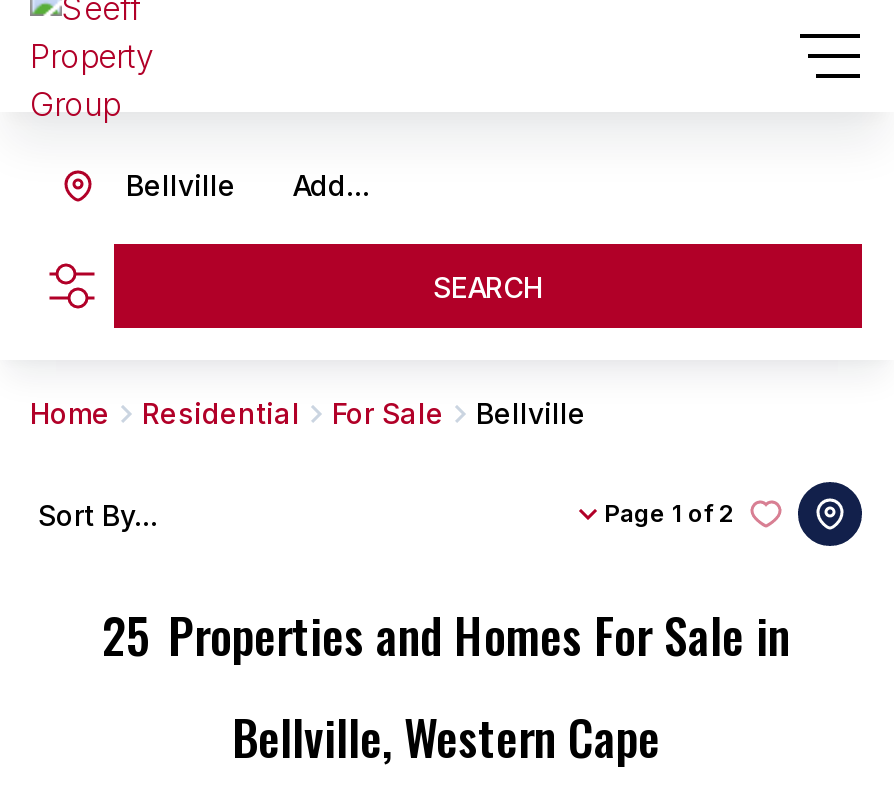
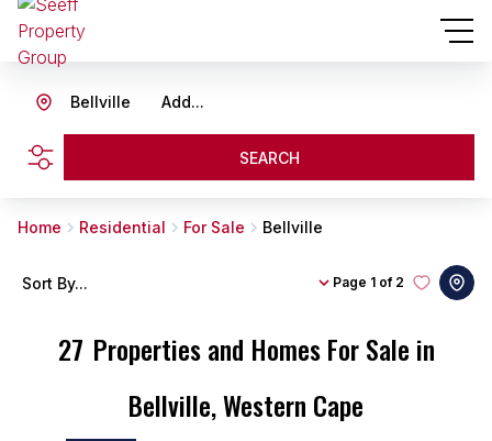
[102,598,790,670] 25 Properties and Homes For Sale in -> [58,329,434,368] 27 Properties and Homes For Sale in

